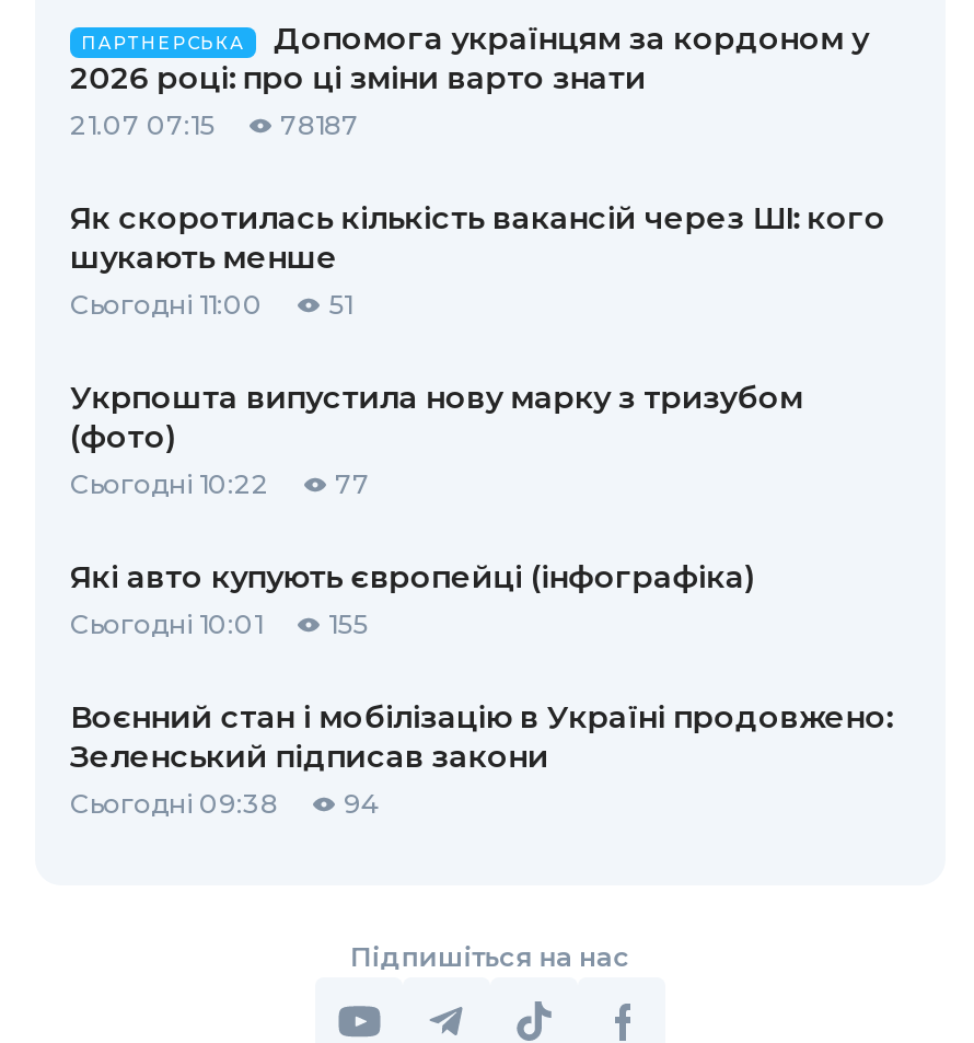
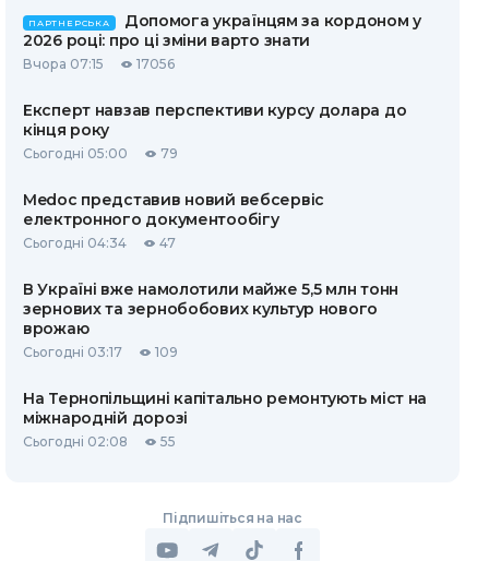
[70,108,359,141] 21.07 07:15 | 78187 -> [23,56,175,72] Вчора 07:15 | 17056
[70,198,886,321] Як скоротилась кількість вакансій через ШІ: кого | шукають менше | Сьогодні 11:00 | 51 -> [23,100,406,162] Експерт навзав перспективи курсу долара до | кінця року | Сьогодні 05:00 | 79
[70,378,803,500] Укрпошта випустила нову марку з тризубом | (фото) | Сьогодні 10:22 | 77 -> [23,190,324,251] Medoc представив новий вебсервіс | електронного документообігу | Сьогодні 04:34 | 47
[70,557,755,640] Які авто купують європейці (інфографіка) | Сьогодні 10:01 | 155 -> [23,279,398,360] В Україні вже намолотили майже 5,5 млн тонн | зернових та зернобобових культур нового | врожаю | Сьогодні 03:17 | 109
[70,697,892,820] Воєнний стан і мобілізацію в Україні продовжено: | Зеленський підписав закони | Сьогодні 09:38 | 94 -> [23,389,427,450] На Тернопільщині капітально ремонтують міст на | міжнародній дорозі | Сьогодні 02:08 | 55

